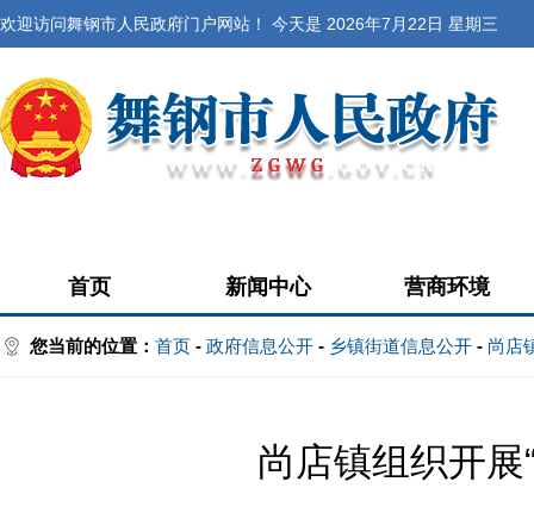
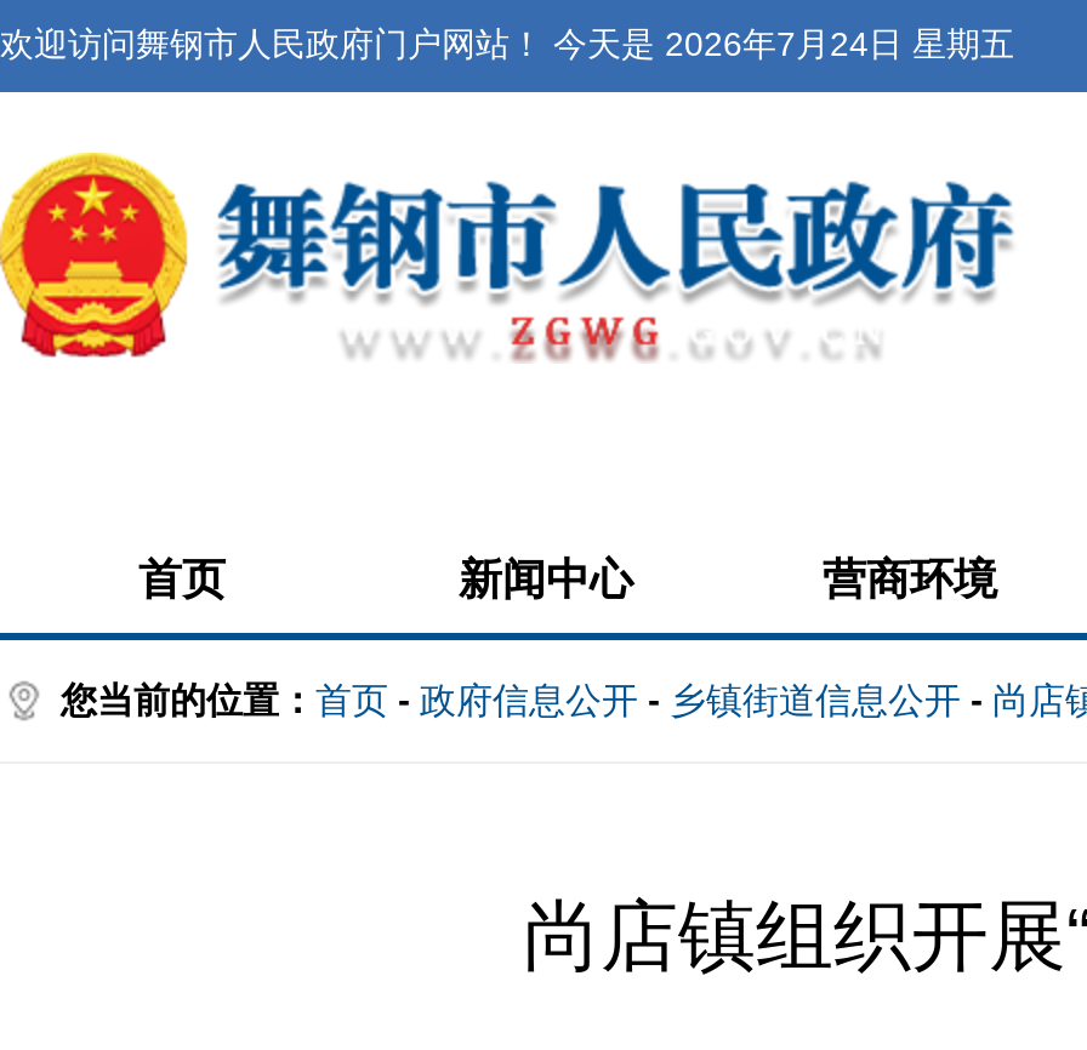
[0,14,498,33] 欢迎访问舞钢市人民政府门户网站！ 今天是2026年7月22日 星期三 -> [0,24,1014,63] 欢迎访问舞钢市人民政府门户网站！ 今天是2026年7月24日 星期五

